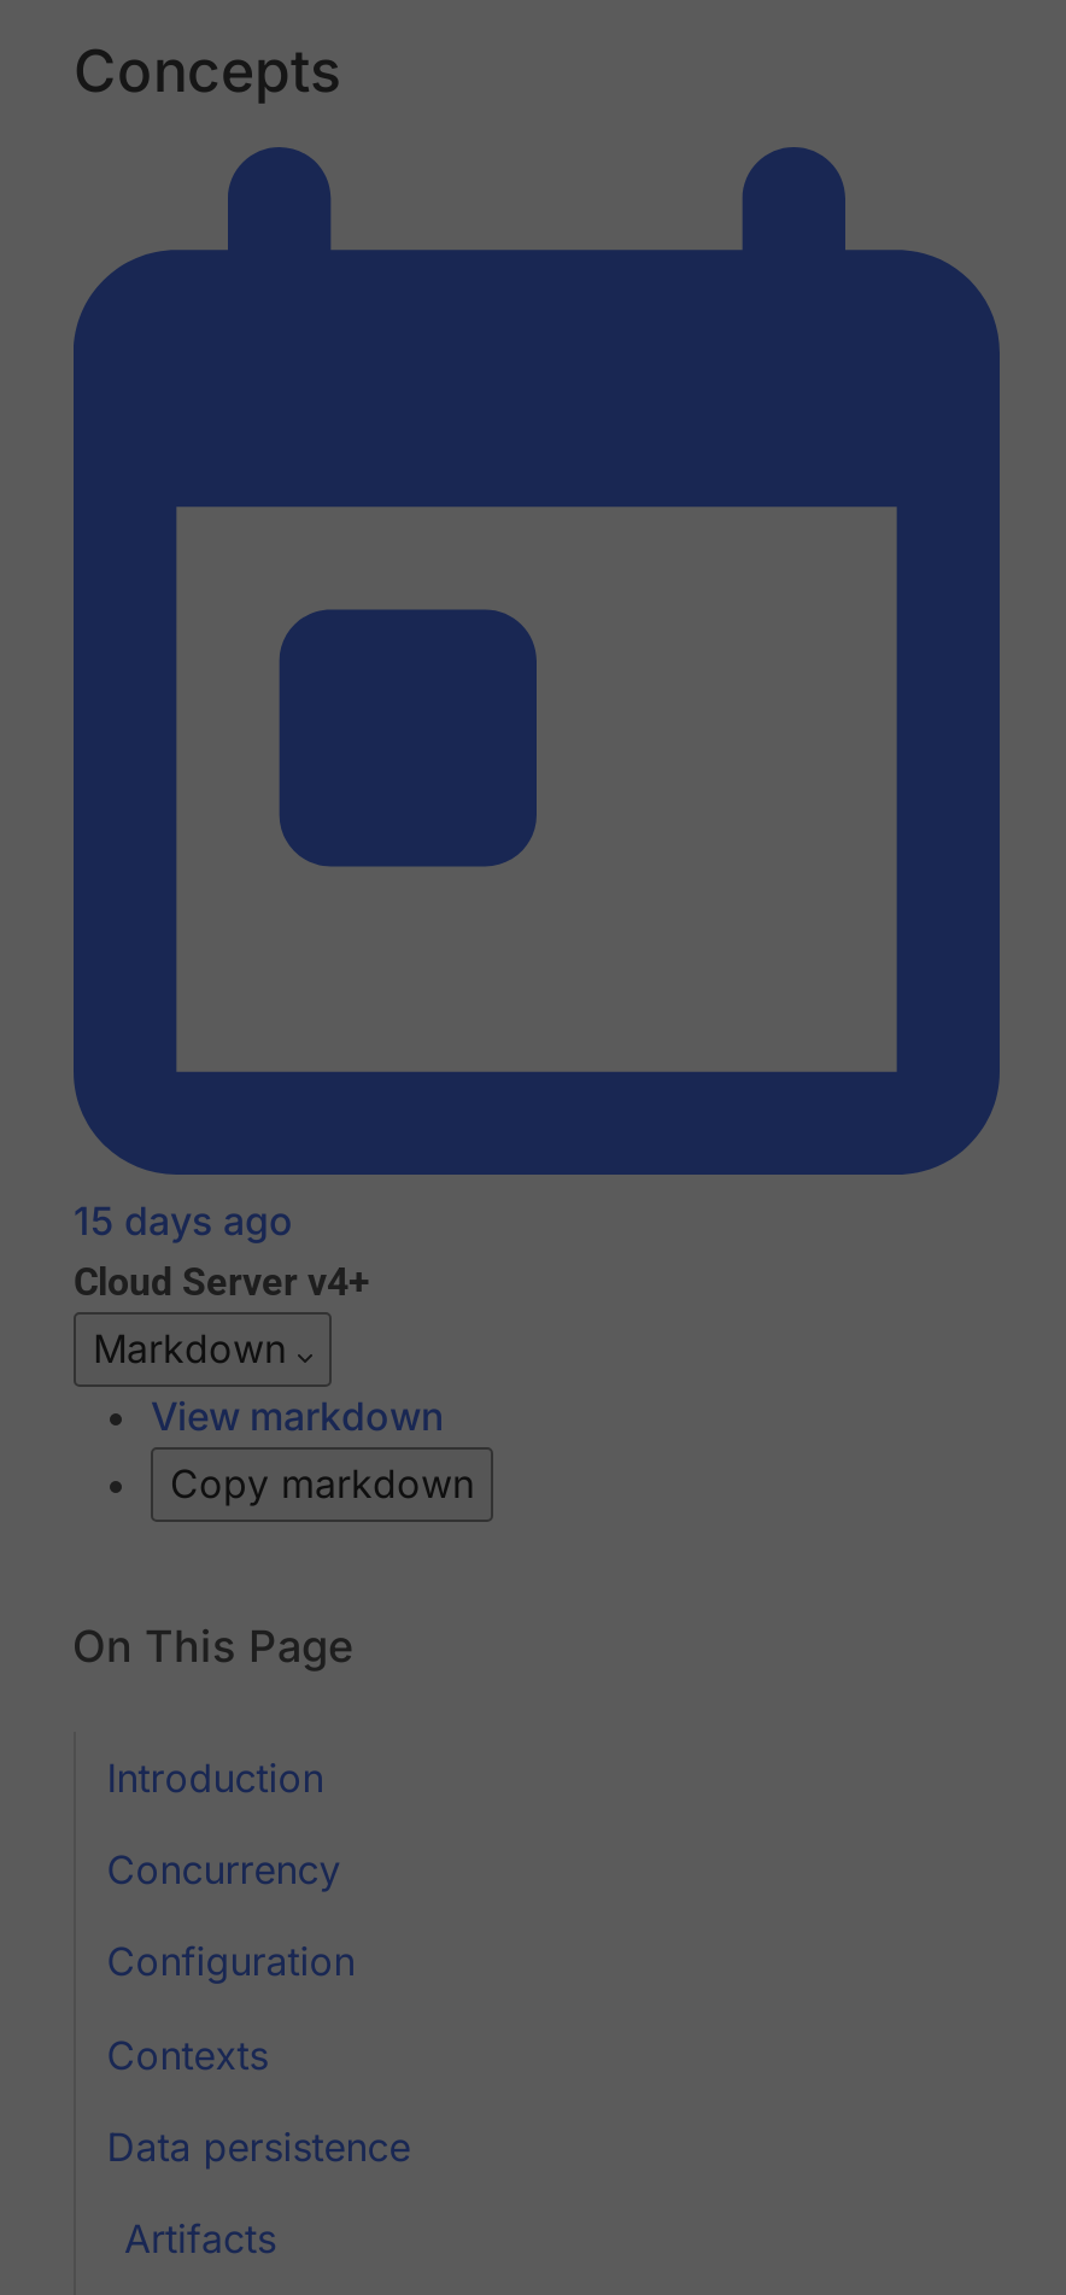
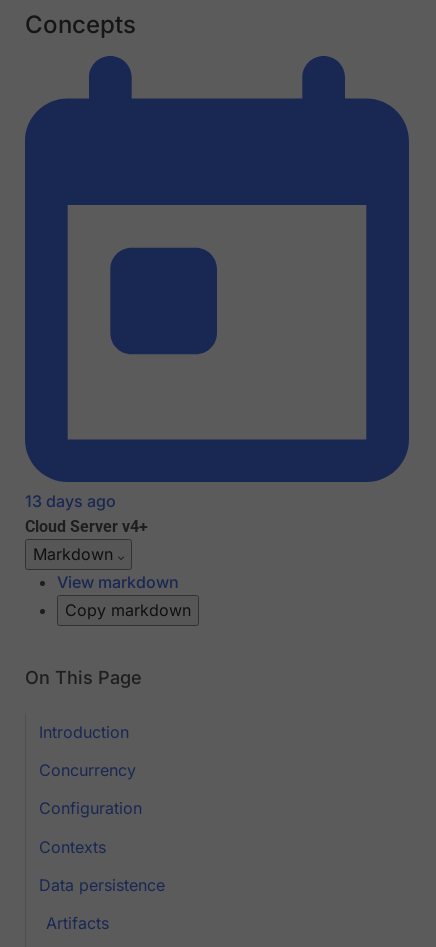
[74,1198,293,1246] 15 days ago -> [25,491,116,511] 13 days ago

